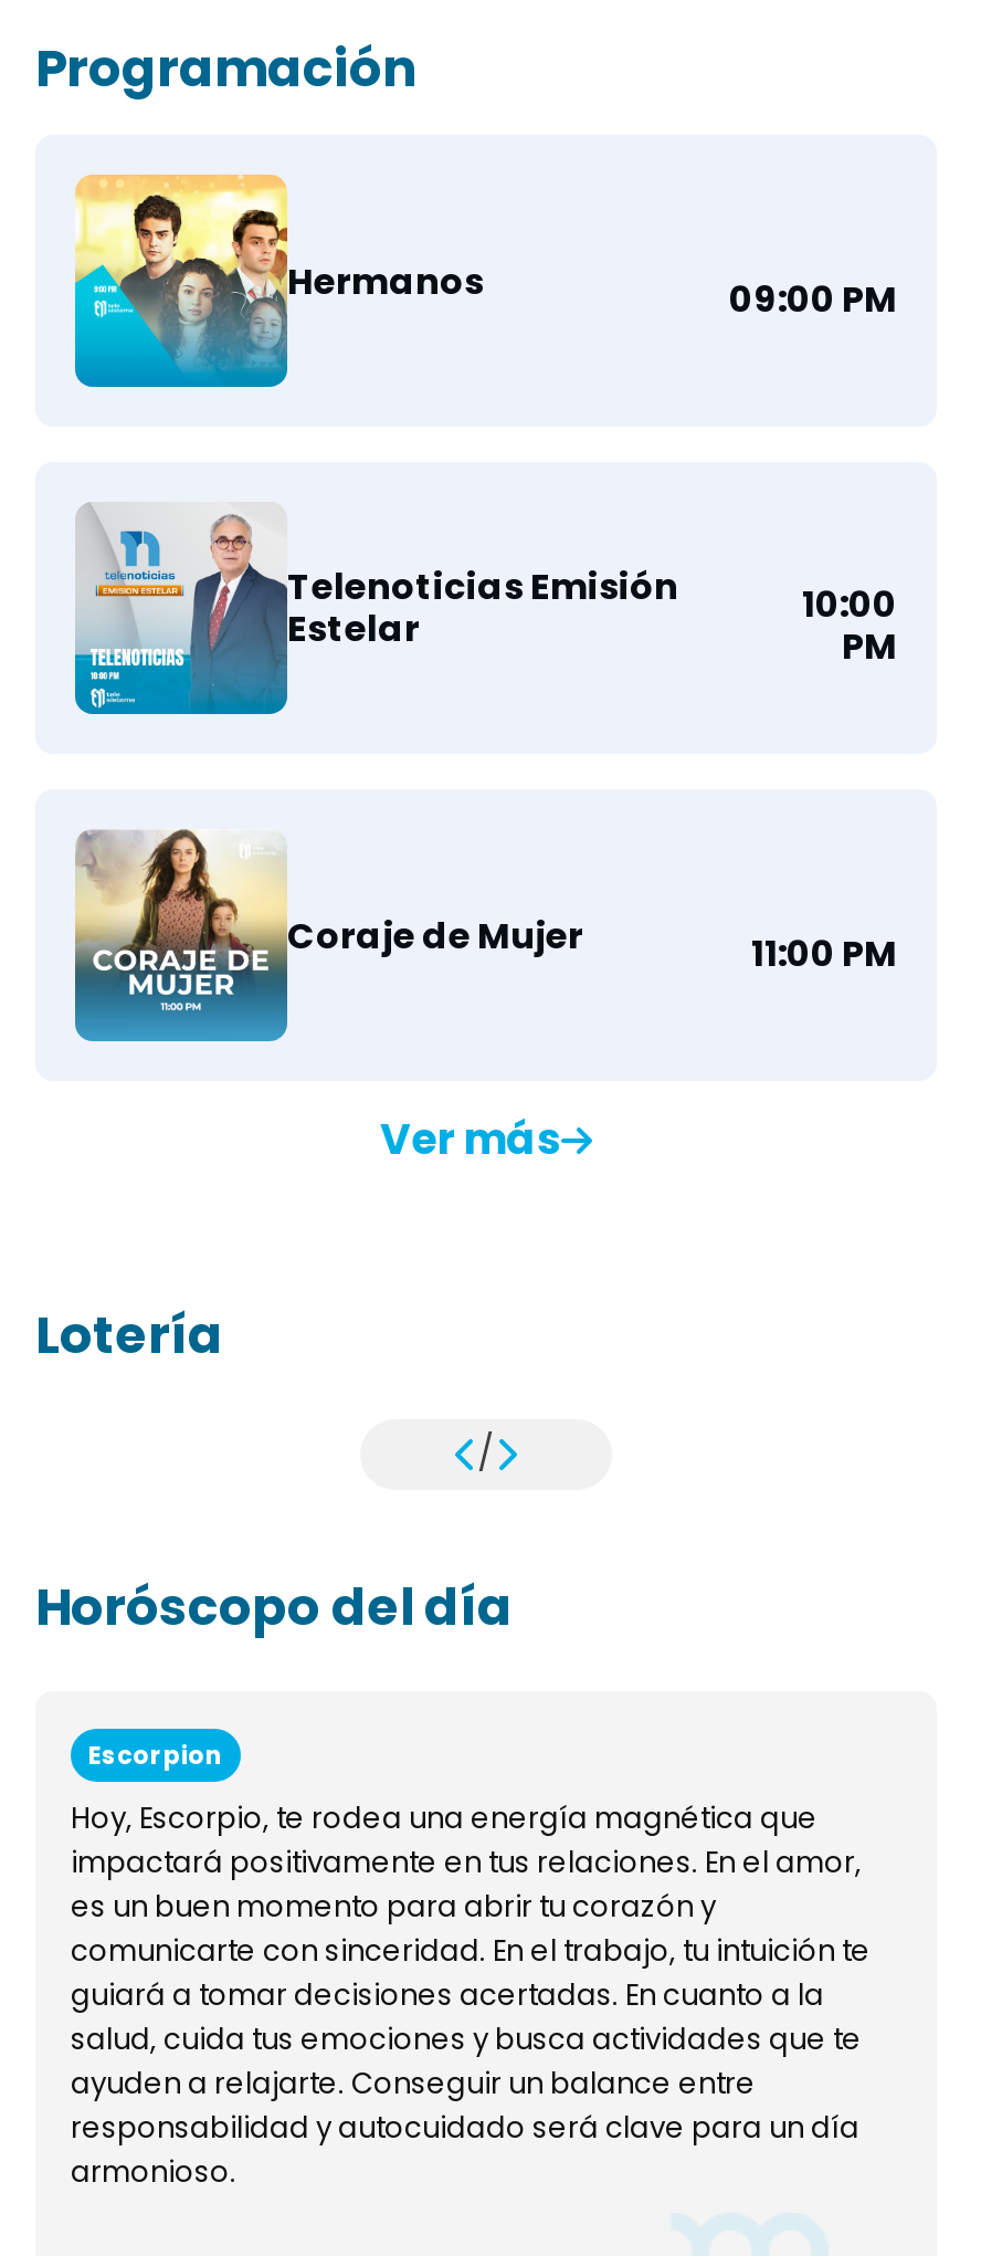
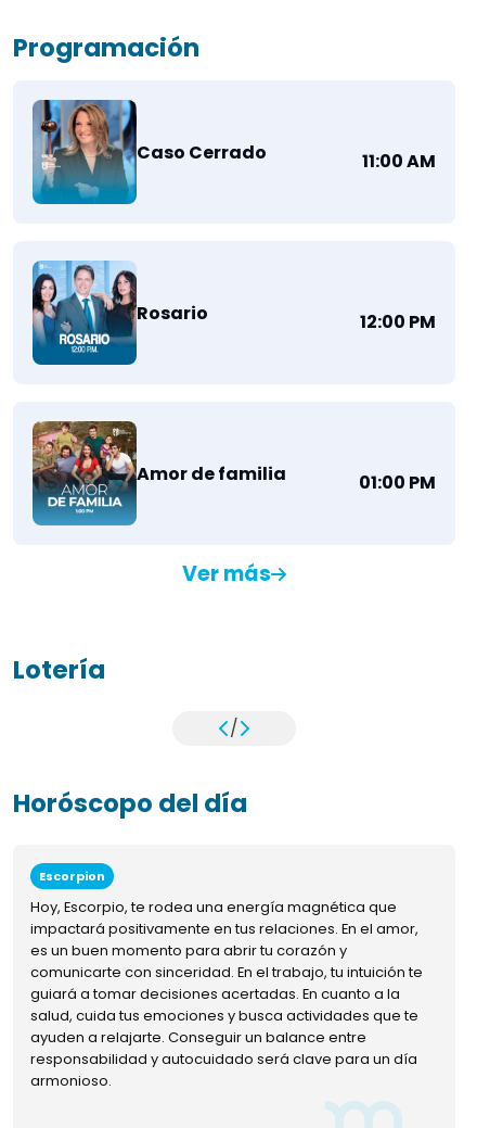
[73,172,897,371] [image] | Hermanos | 09:00 PM -> [31,99,436,195] [image] | Caso Cerrado | 11:00 AM
[75,502,897,714] [image] | Telenoticias Emisión | Estelar | 10:00 | PM -> [31,259,436,365] [image] | Rosario | 12:00 PM
[73,829,897,1015] [image] | Coraje de Mujer | 11:00 PM -> [31,420,436,514] [image] | Amor de familia | 01:00 PM

